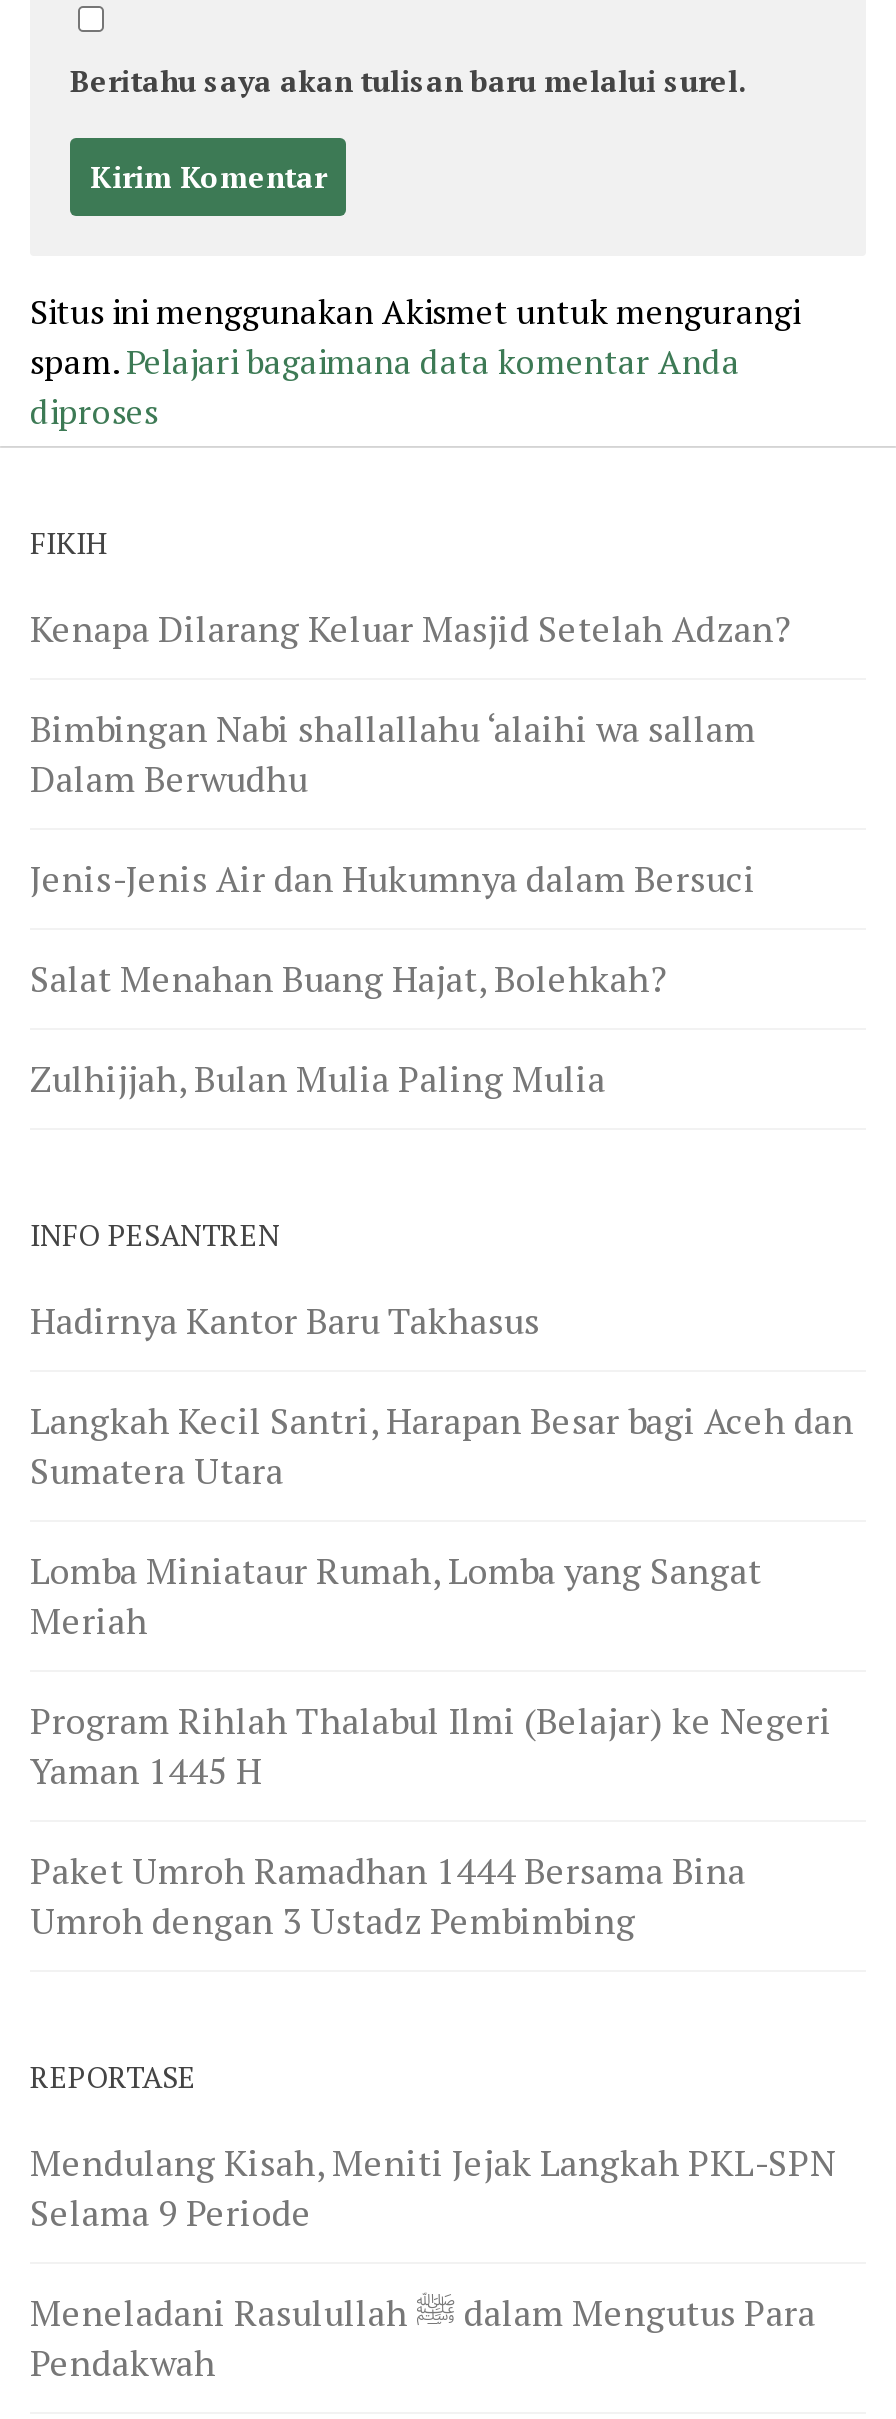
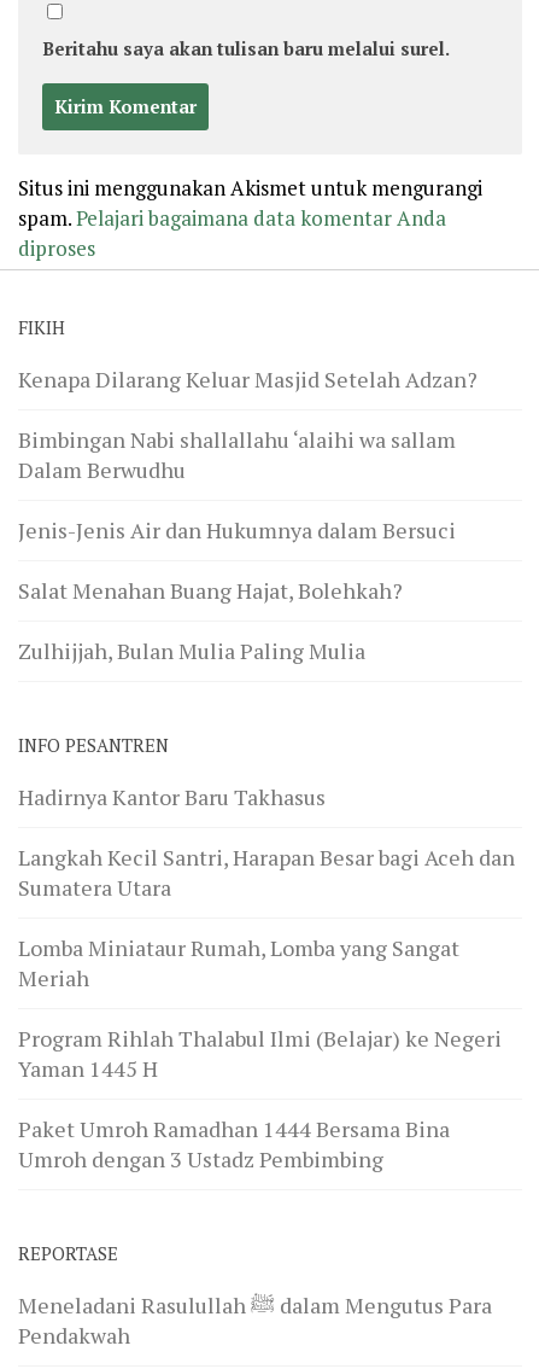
[30,2137,836,2235] Mendulang Kisah, Meniti Jejak Langkah PKL-SPN | Selama 9 Periode -> none

